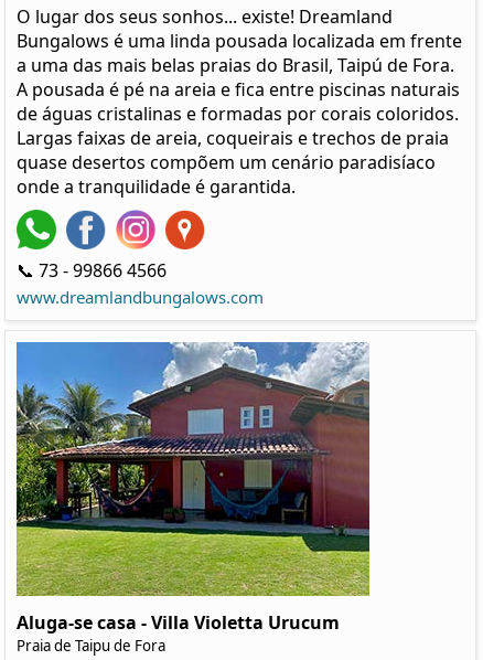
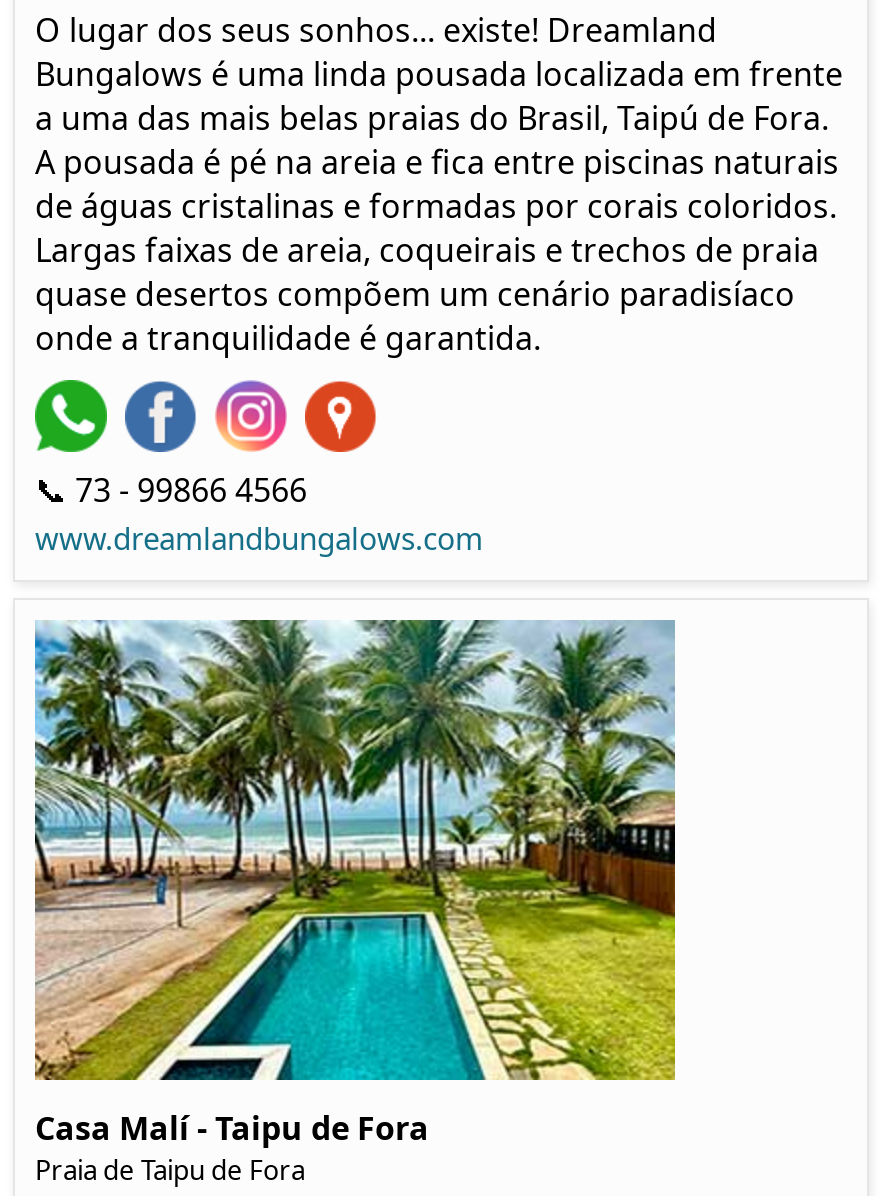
[15,341,371,635] [image] | Aluga-se casa - Villa Violetta Urucum -> [33,618,677,1150] [image] | Casa Malí - Taipu de Fora

